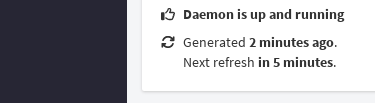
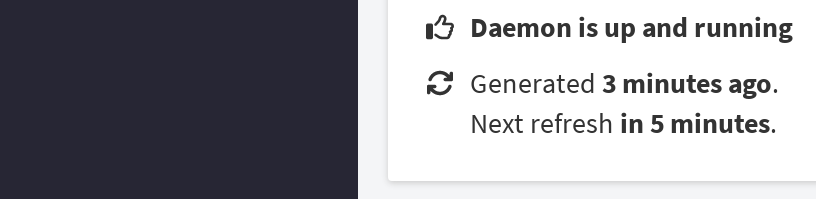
[183,33,337,51] Generated 2 minutes ago. -> [470,65,778,101] Generated 3 minutes ago.

